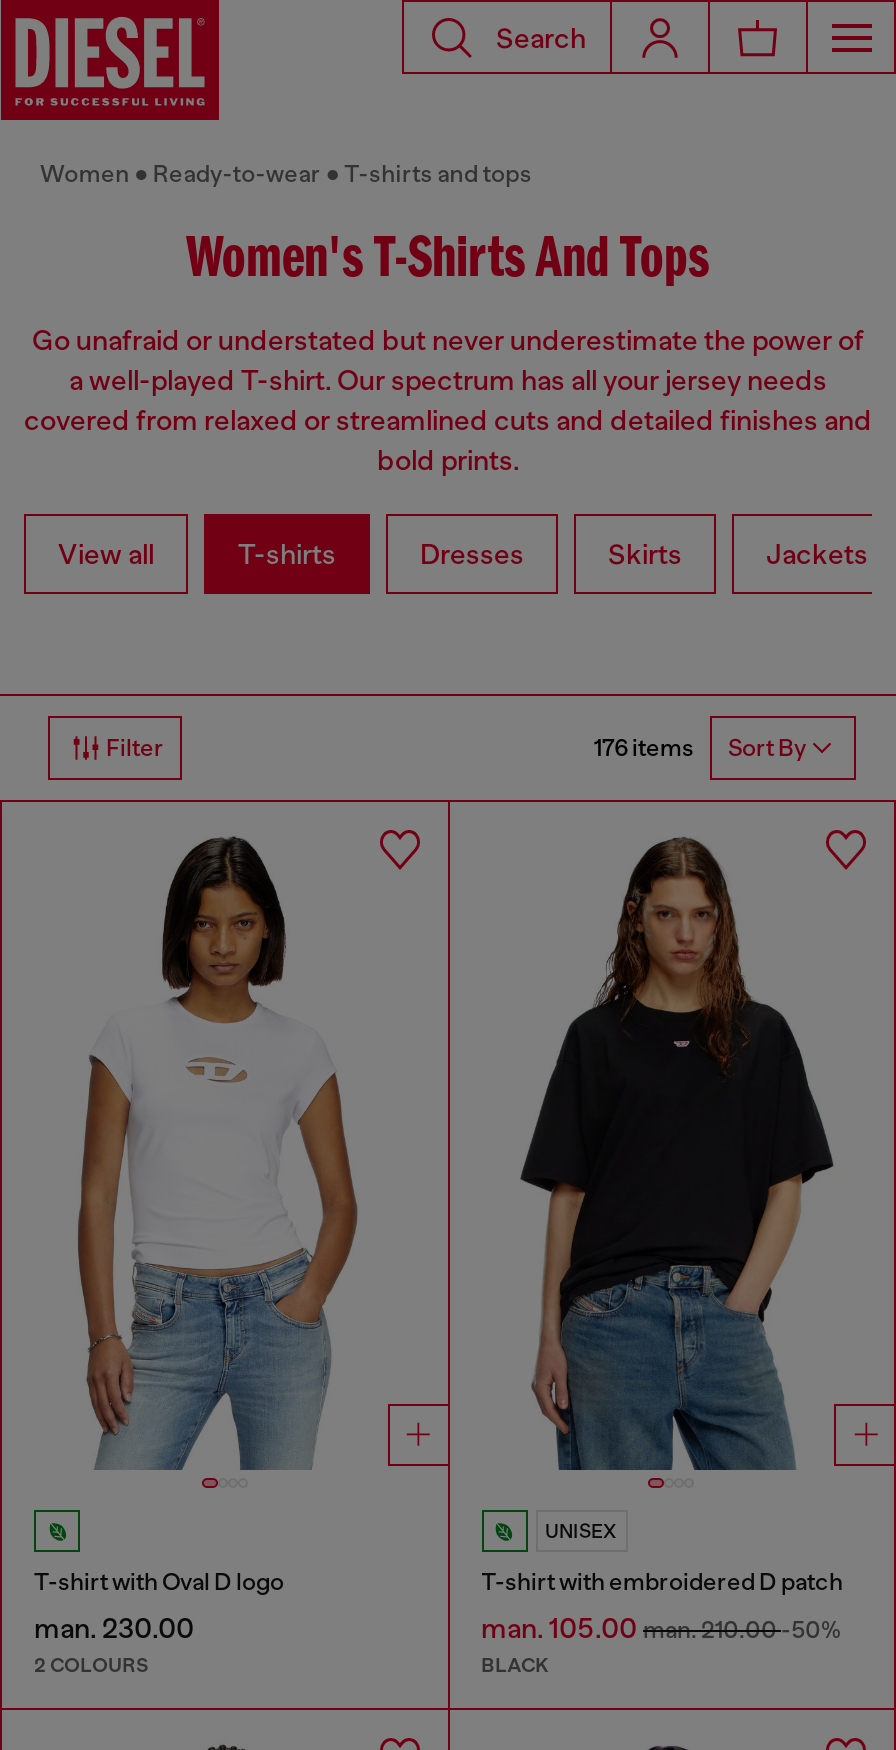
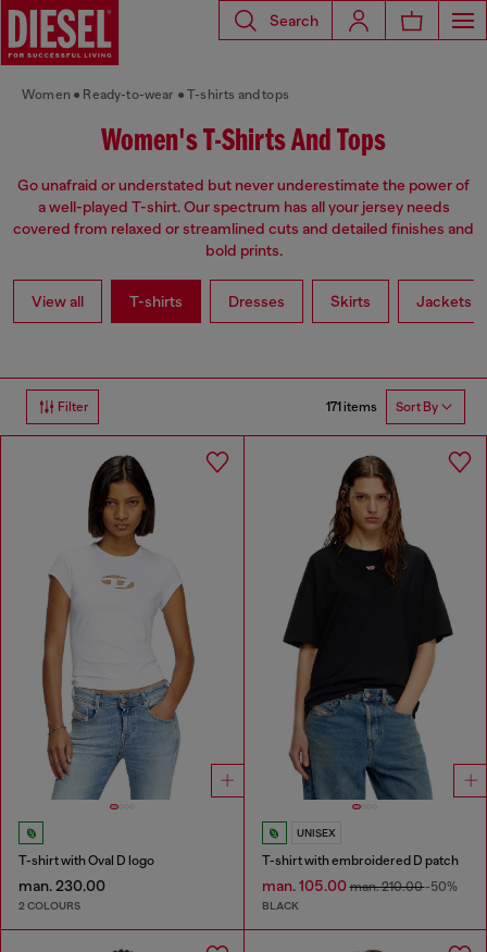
[594,734,806,763] 176 items Sort By -> [326,399,438,415] 171 items Sort By

